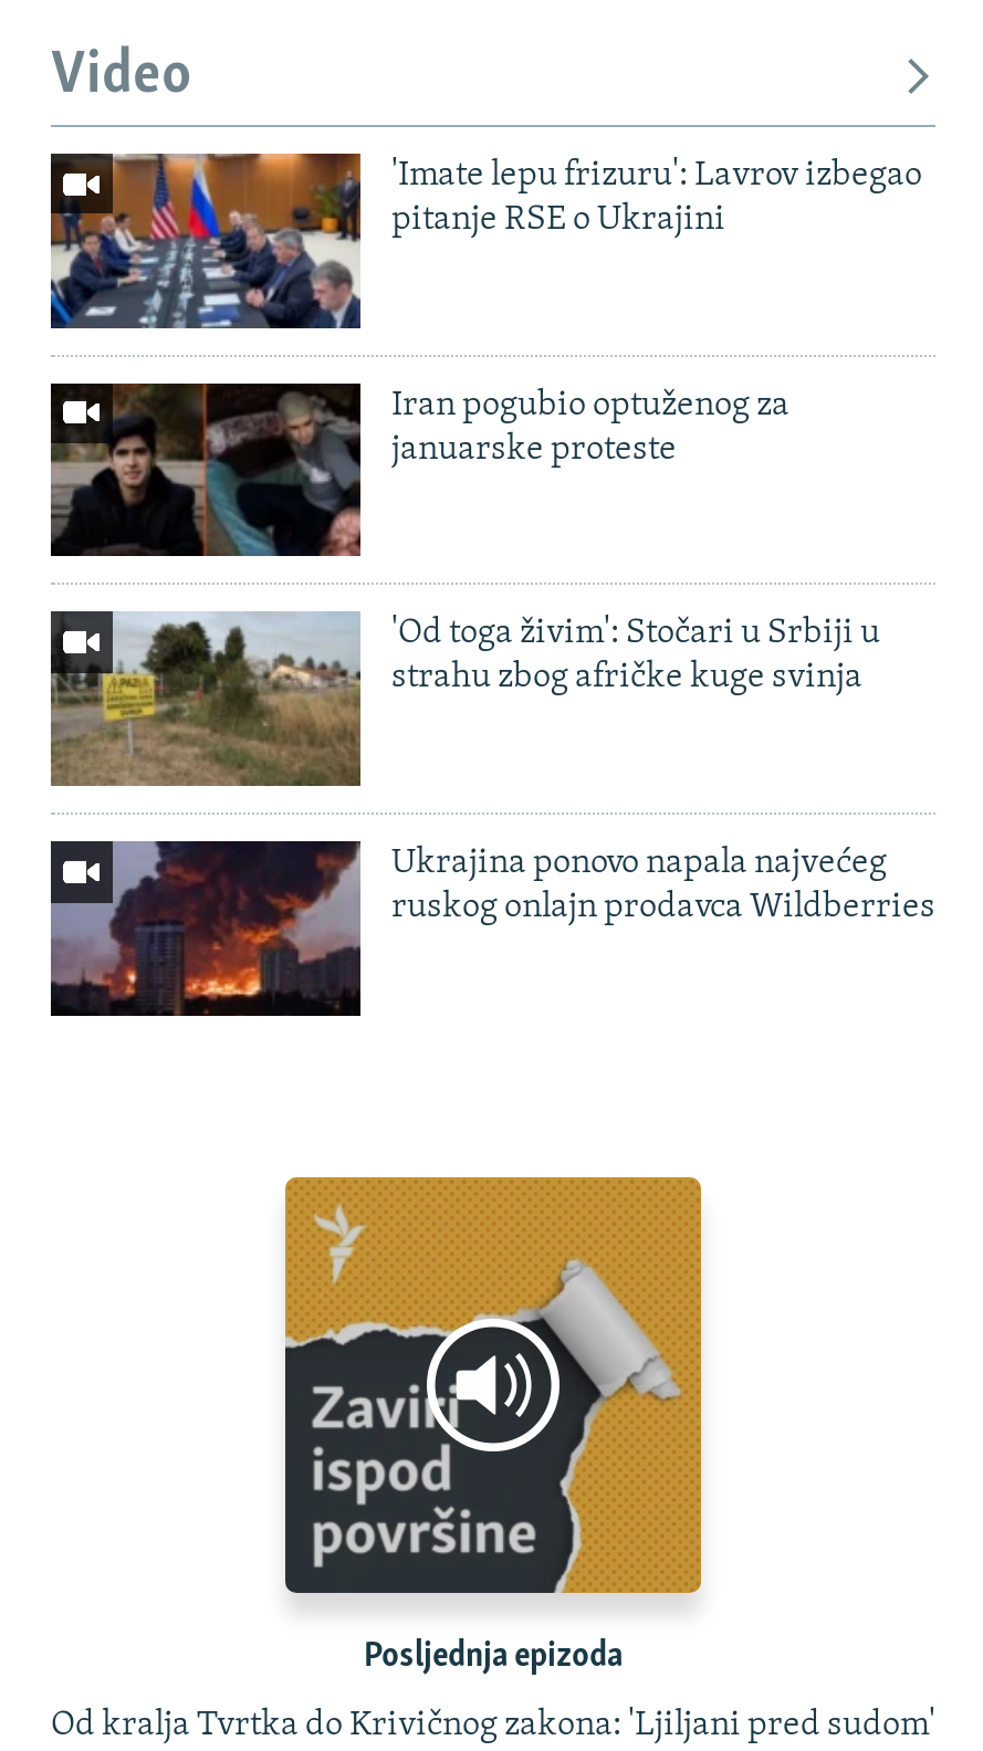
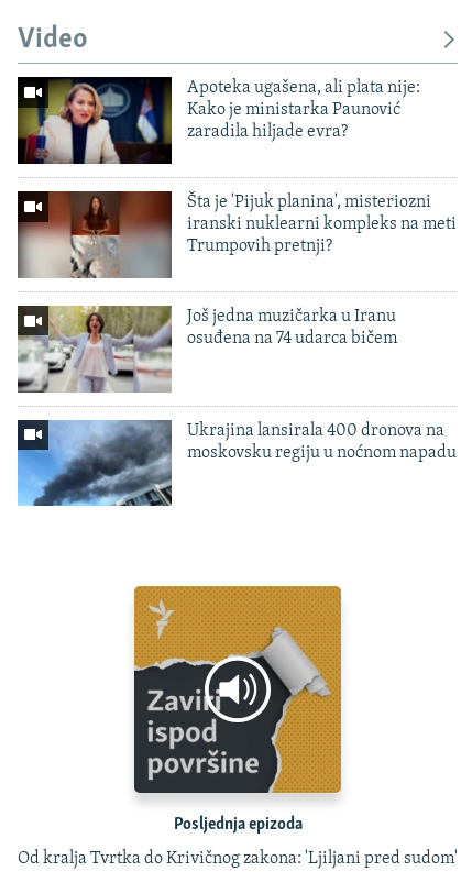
[49,153,922,332] [image] | 'Imate lepu frizuru': Lavrov izbegao | pitanje RSE o Ukrajini -> [17,76,420,165] [image] | Apoteka ugašena, ali plata nije: | Kako je ministarka Paunović | zaradila hiljade evra?
[51,380,789,557] [image] | Iran pogubio optuženog za | januarske proteste -> [17,190,457,278] [image] | Šta je 'Pijuk planina', misteriozni | iranski nuklearni kompleks na meti | Trumpovih pretnji?
[49,610,880,787] [image] | 'Od toga živim': Stočari u Srbiji u | strahu zbog afričke kuge svinja -> [17,305,397,394] [image] | Još jedna muzičarka u Iranu | osuđena na 74 udarca bičem
[49,838,935,1019] [image] | Ukrajina ponovo napala najvećeg | ruskog onlajn prodavca Wildberries -> [17,419,457,507] [image] | Ukrajina lansirala 400 dronova na | moskovsku regiju u noćnom napadu

